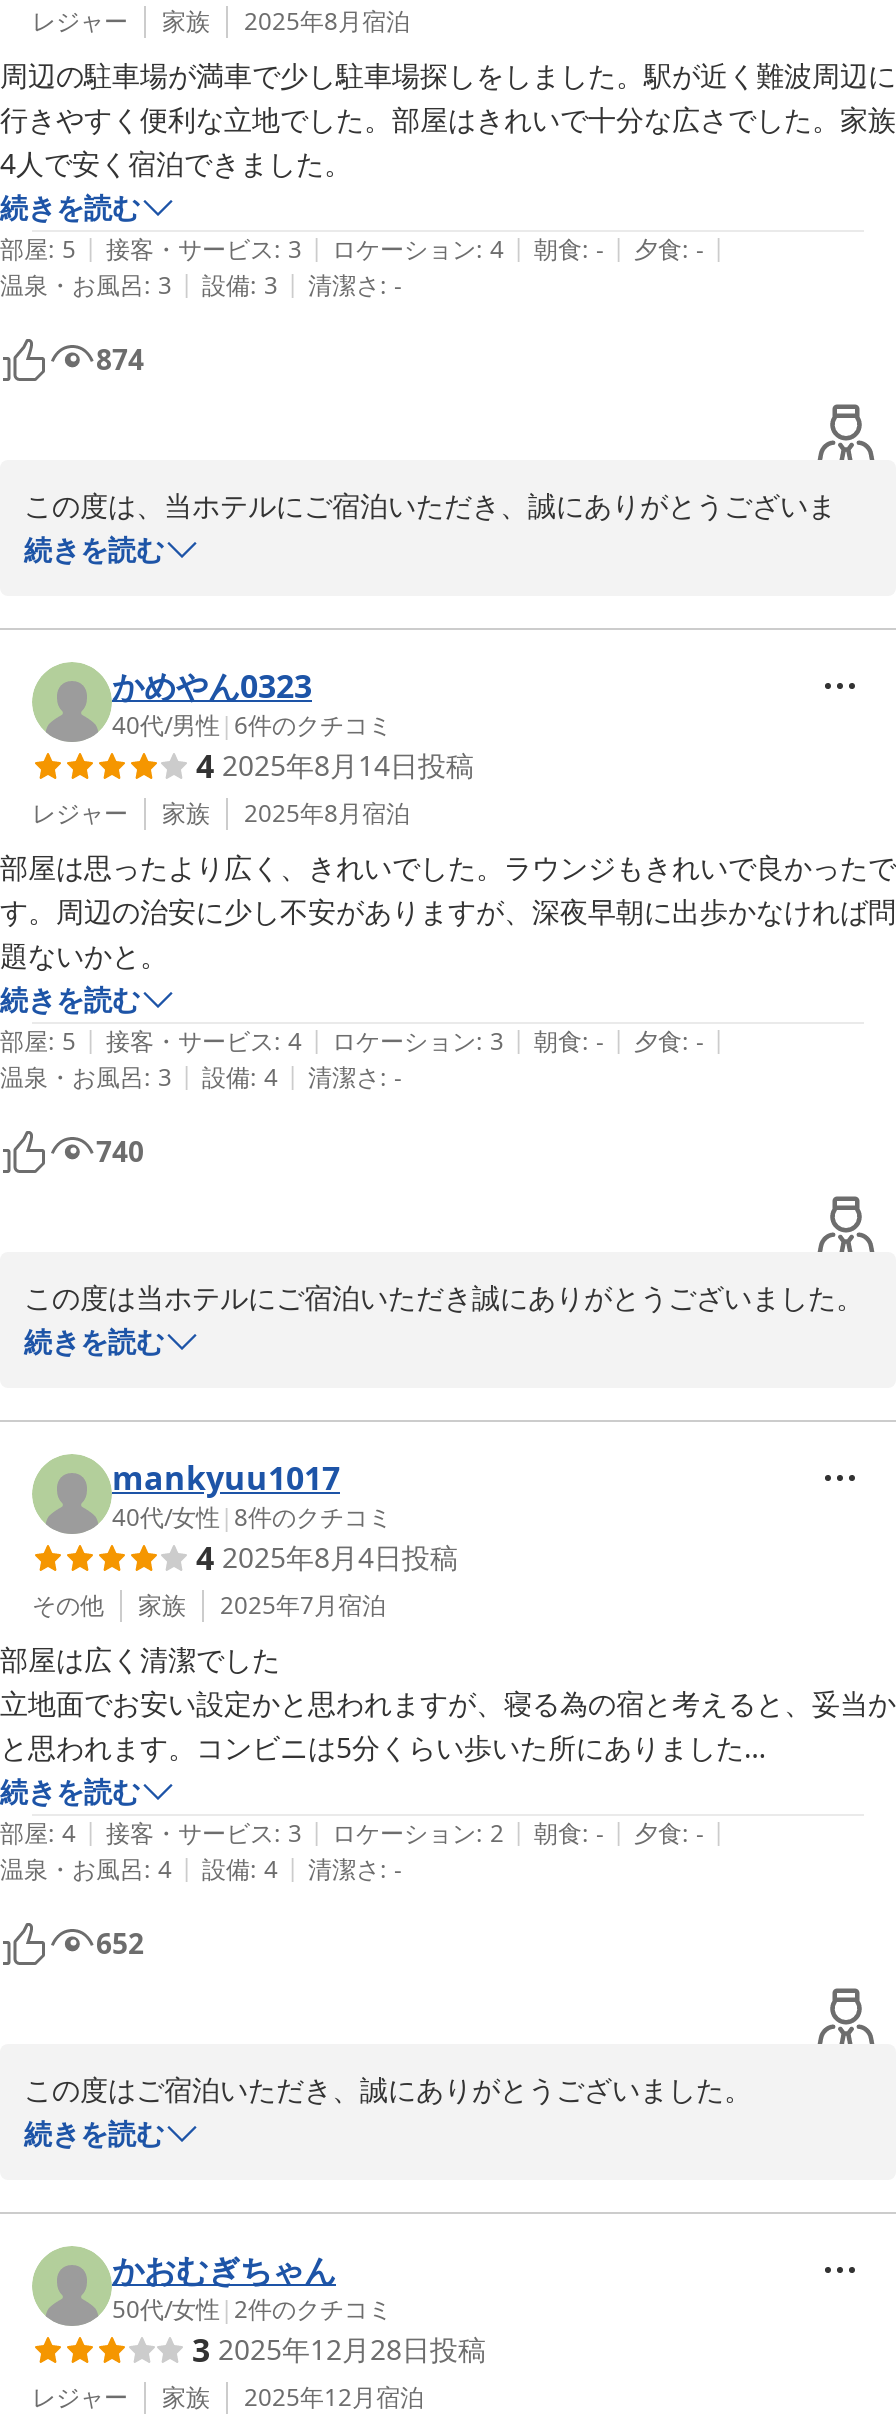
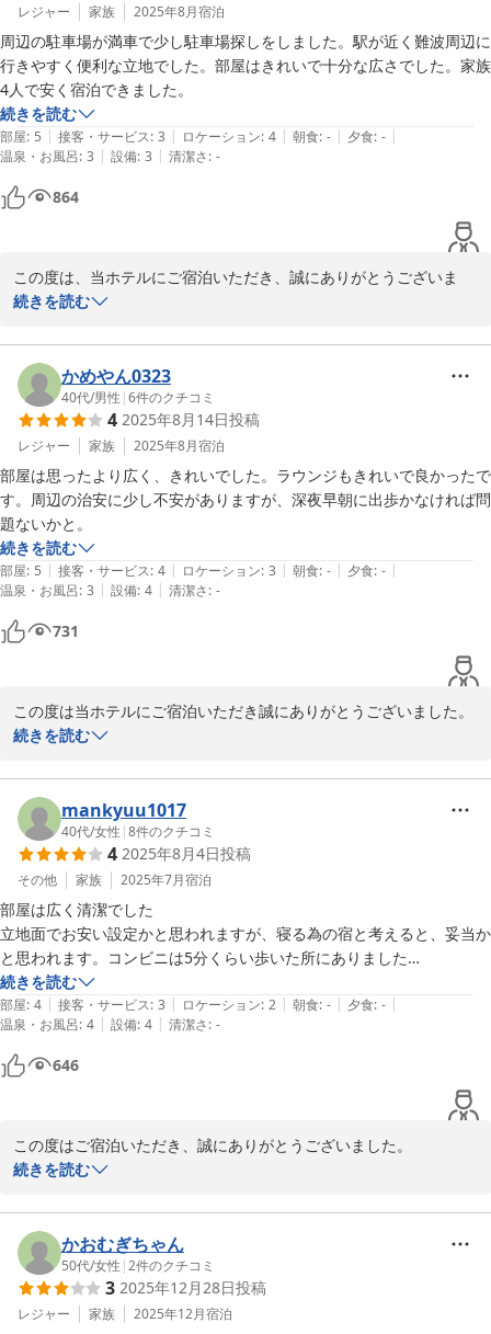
[96,340,144,378] 874 -> [53,186,79,207] 864
[96,1132,144,1170] 740 -> [53,620,79,641] 731
[96,1924,144,1962] 652 -> [53,1054,79,1075] 646

